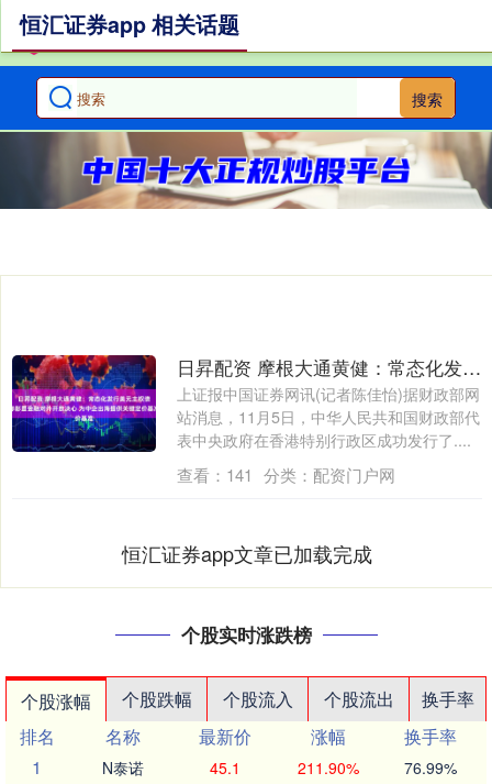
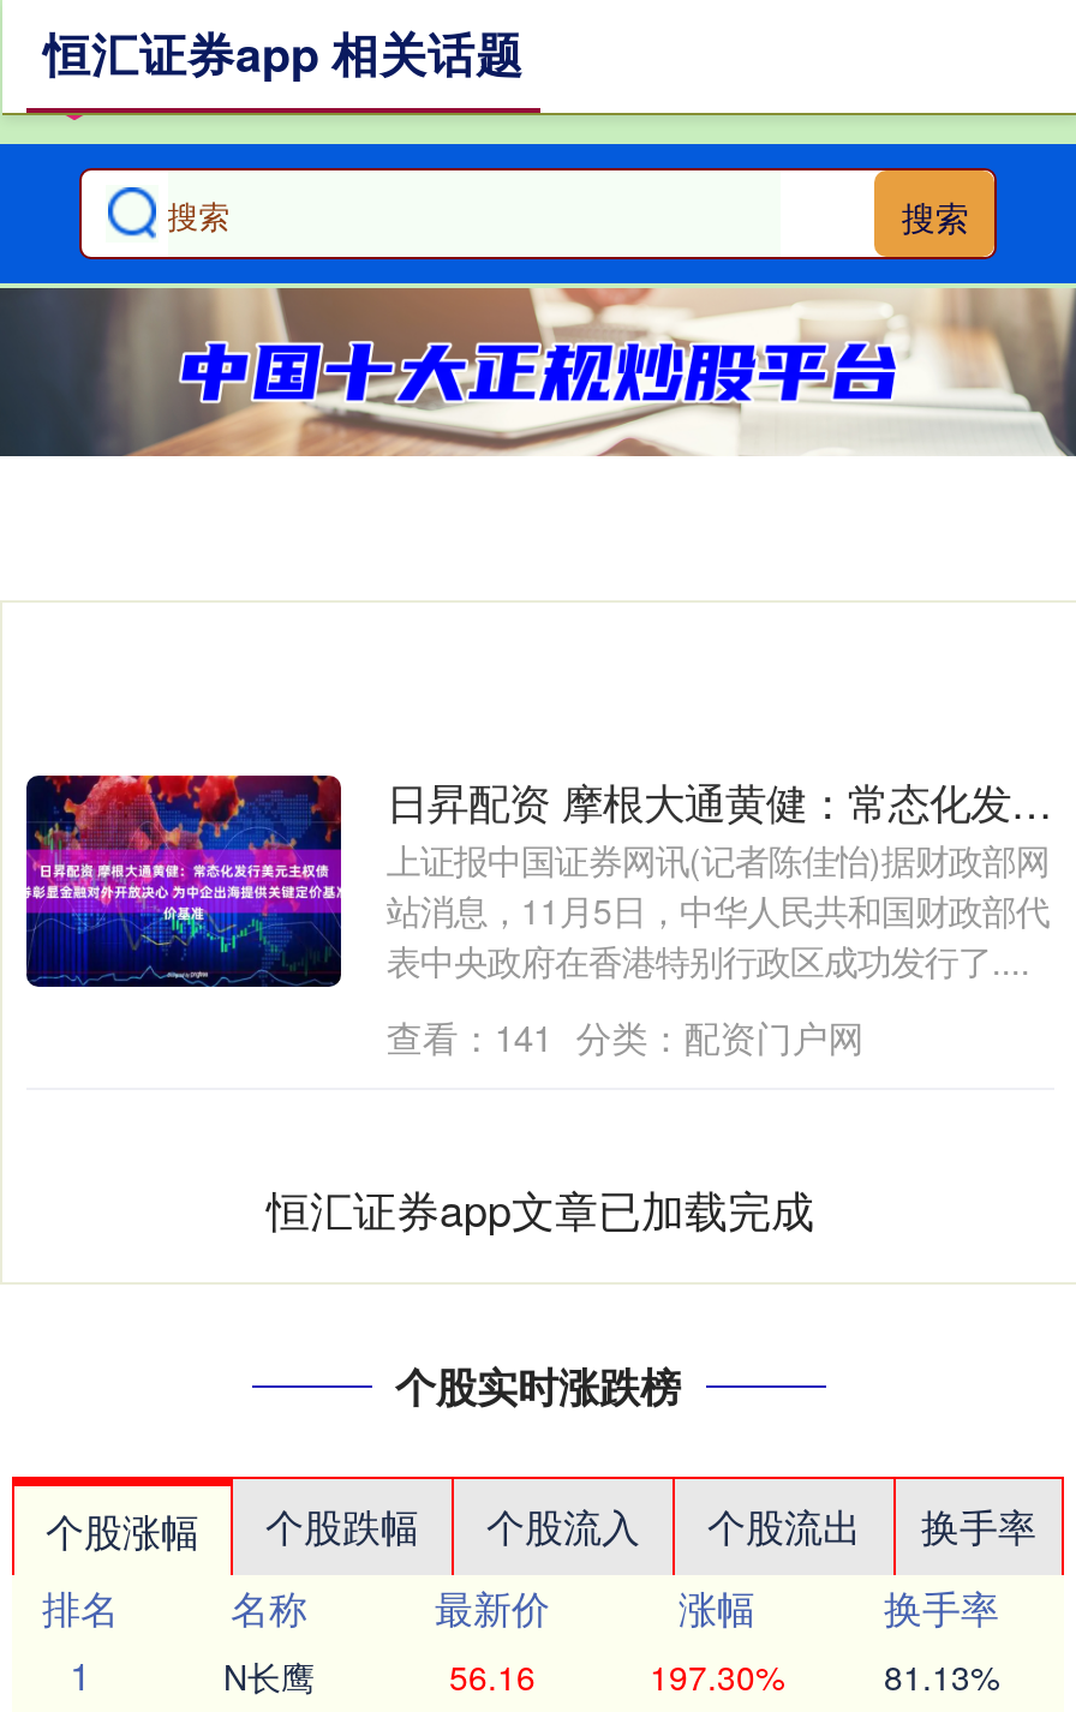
[102,757,144,779] N泰诺 -> [223,1652,315,1700] N长鹰
[210,757,241,779] 45.1 -> [449,1652,536,1700] 56.16
[297,757,359,779] 211.90% -> [650,1652,784,1700] 197.30%
[404,757,457,779] 76.99% -> [884,1652,999,1700] 81.13%

